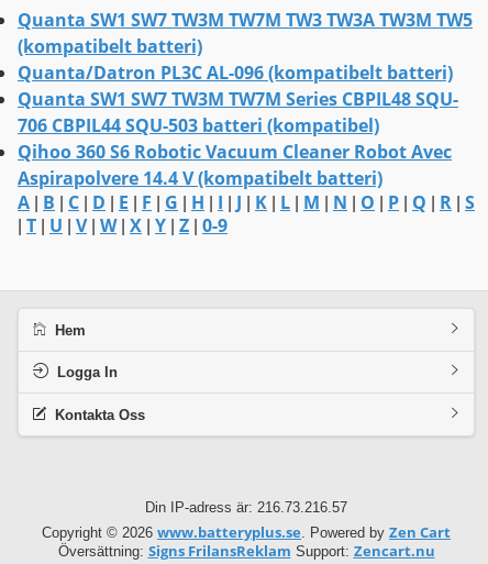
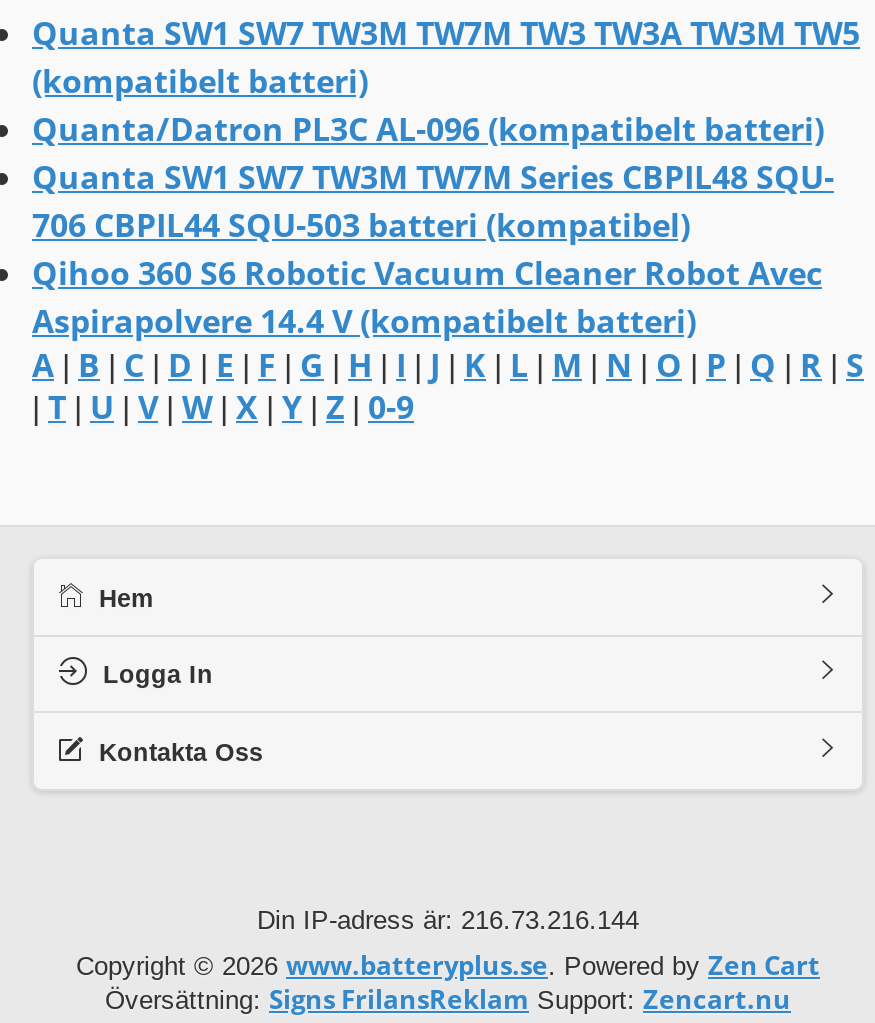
[145,499,347,515] Din IP-adress är: 216.73.216.57 -> [257,904,639,934] Din IP-adress är: 216.73.216.144

